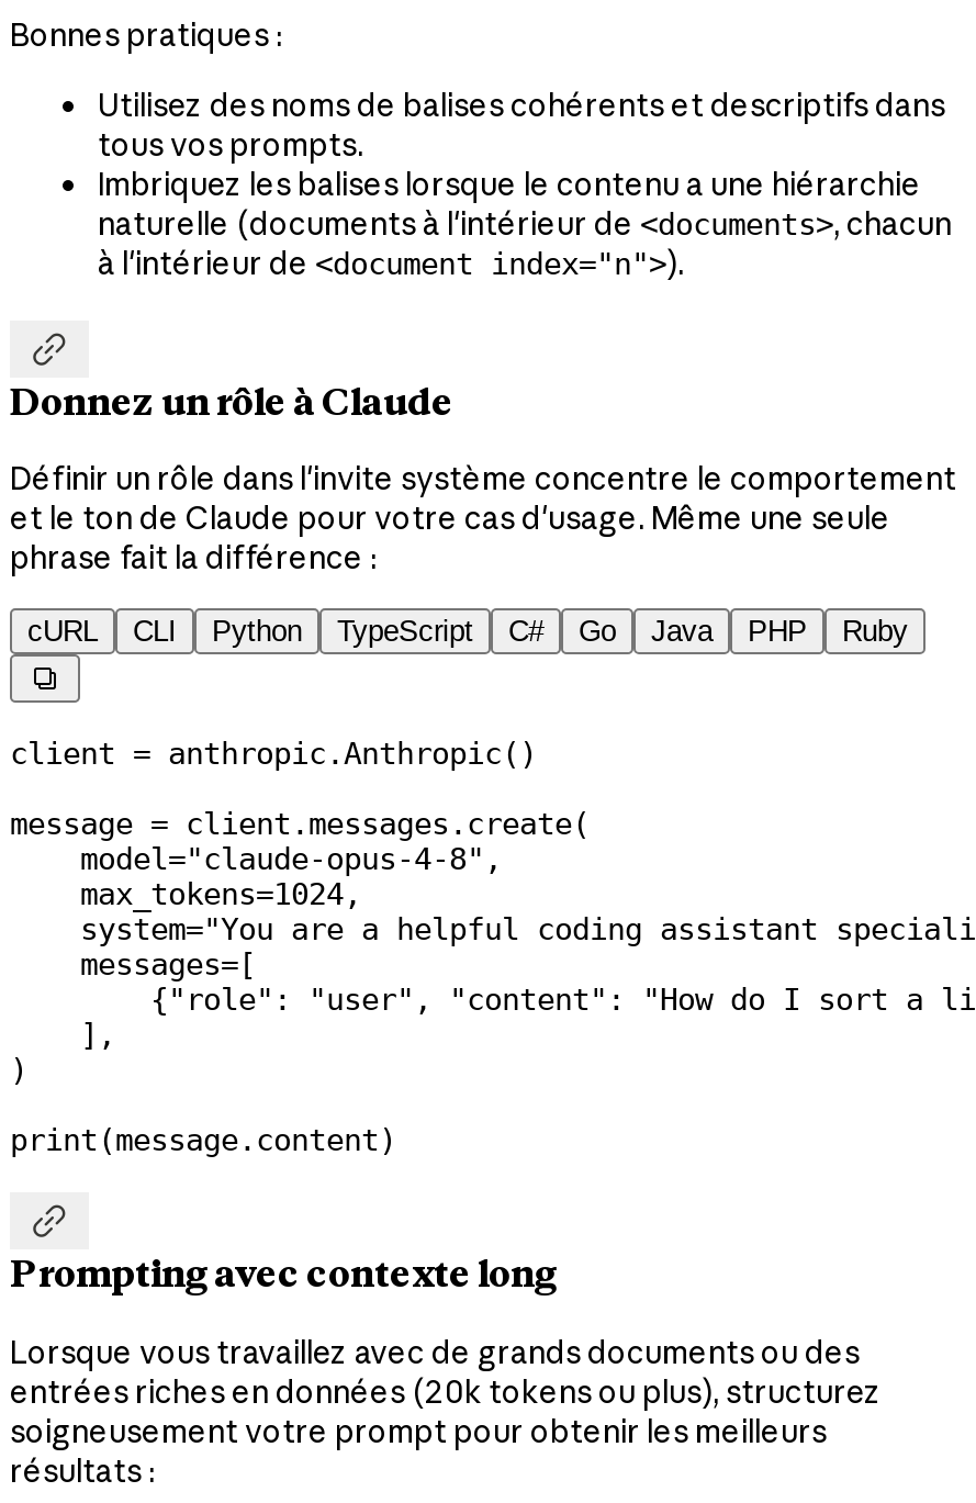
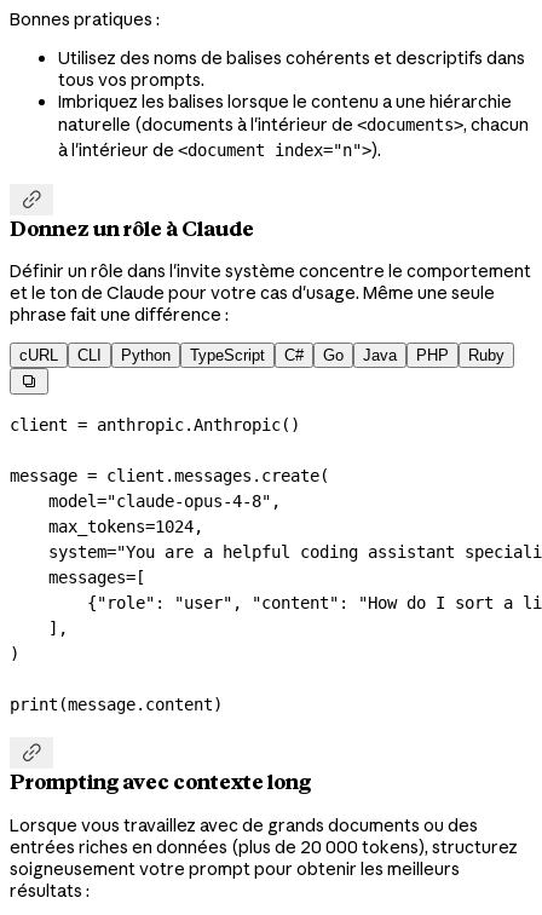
[10,538,377,578] phrase fait la différence : -> [10,304,229,326] phrase fait une différence :
[10,1372,882,1411] entrées riches en données (20k tokens ou plus), structurez -> [10,836,518,858] entrées riches en données (plus de 20 000 tokens), structurez

